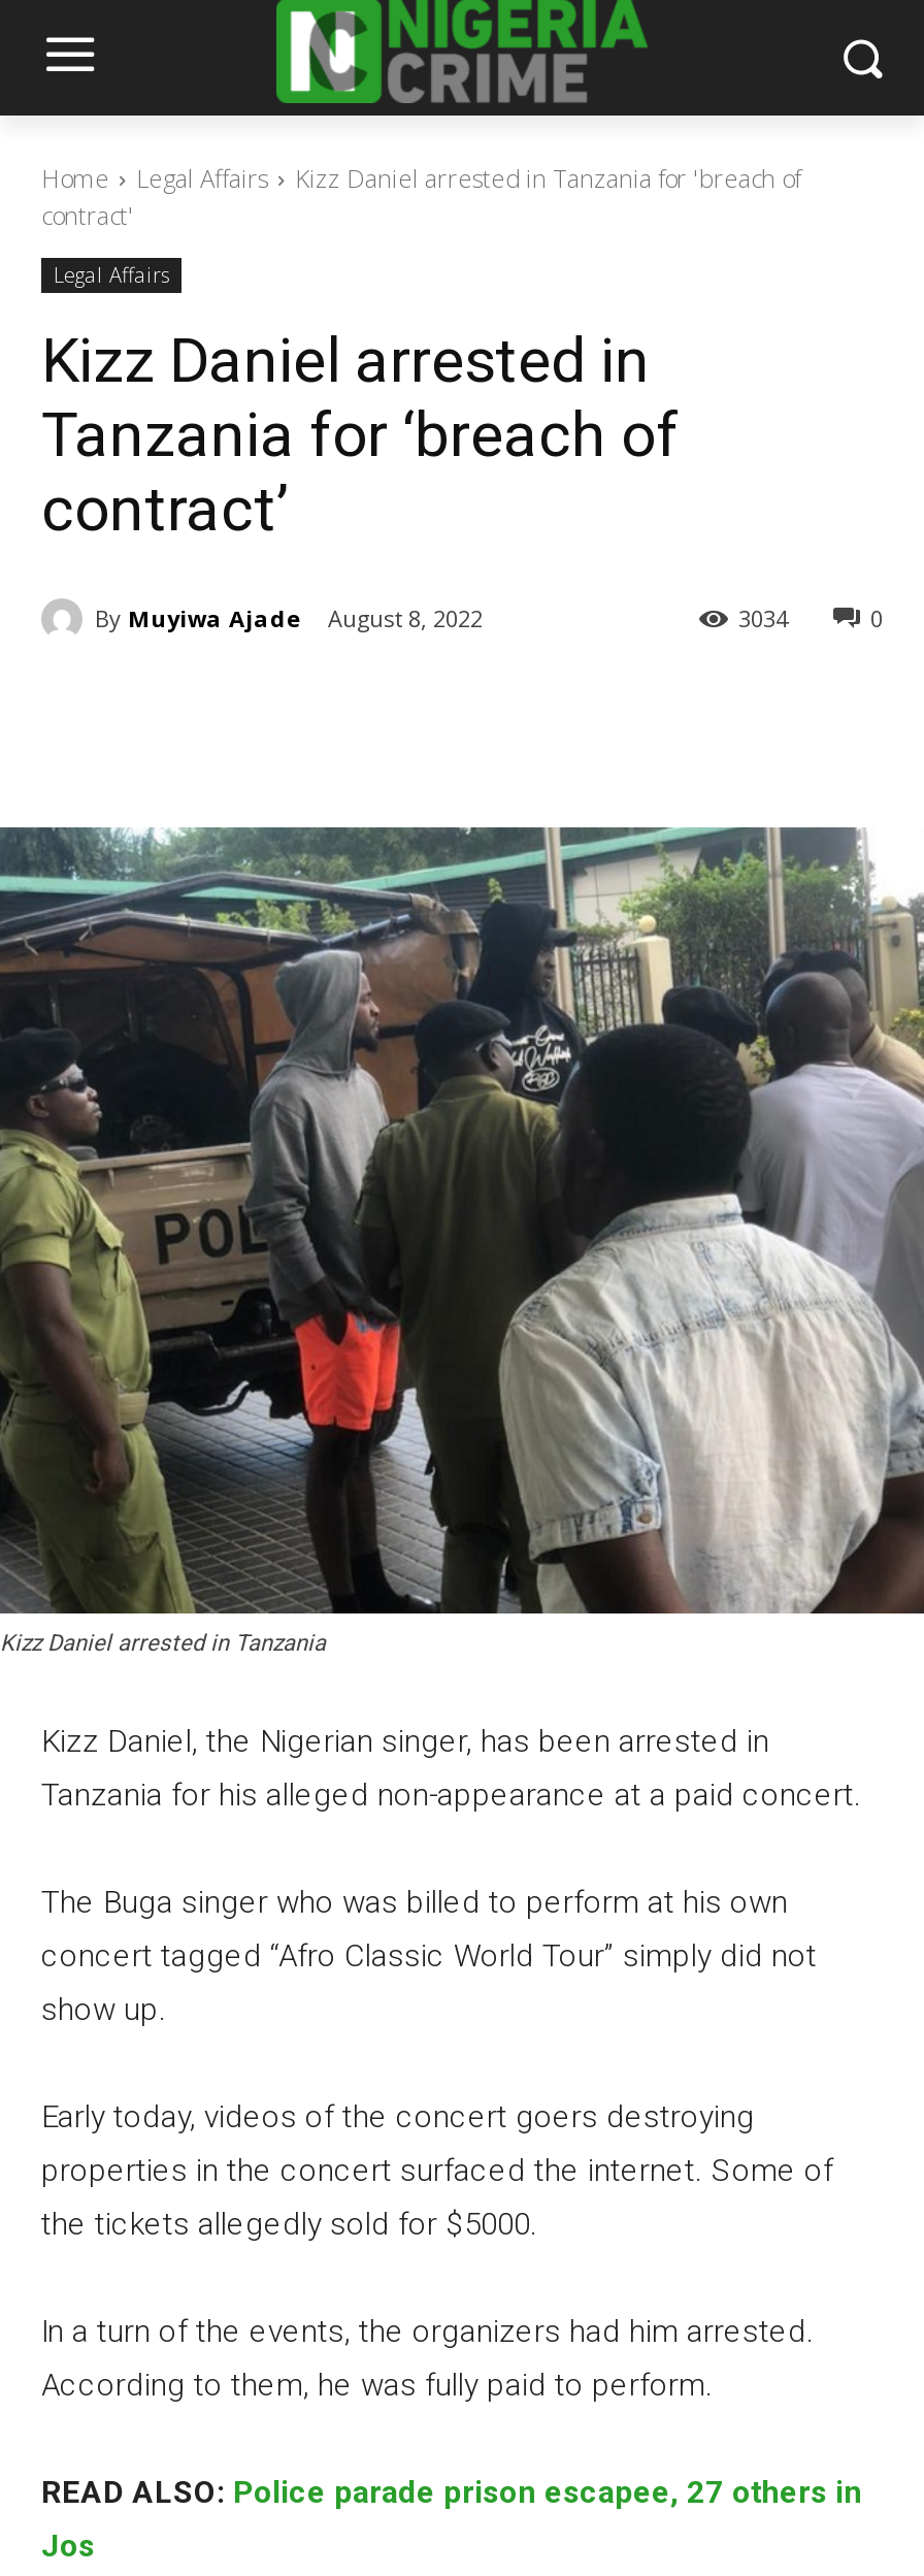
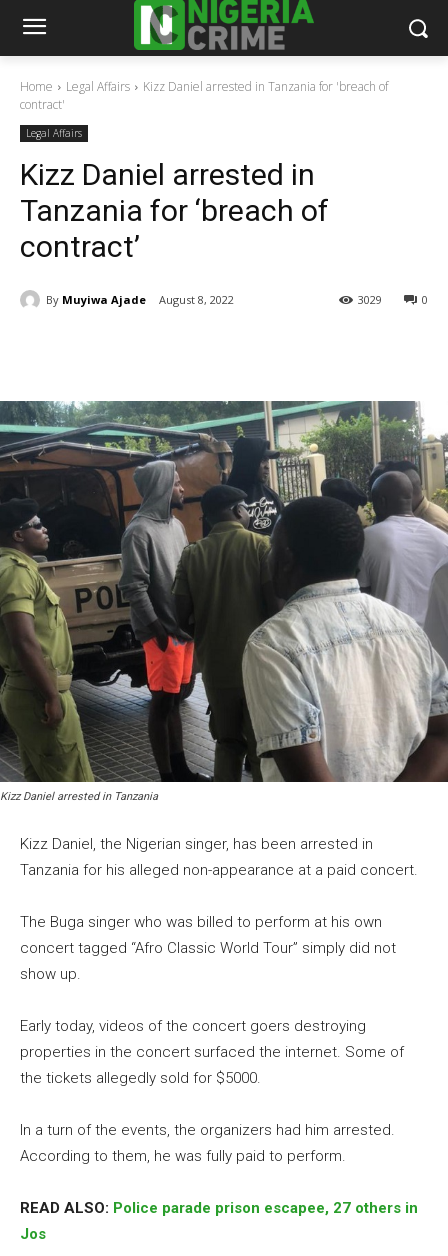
[738,603,788,634] 3034 -> [358,292,382,307] 3029

